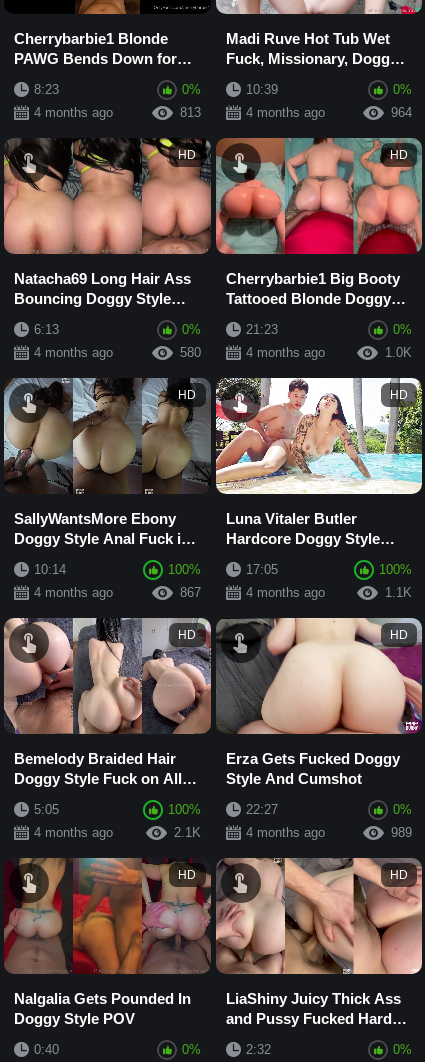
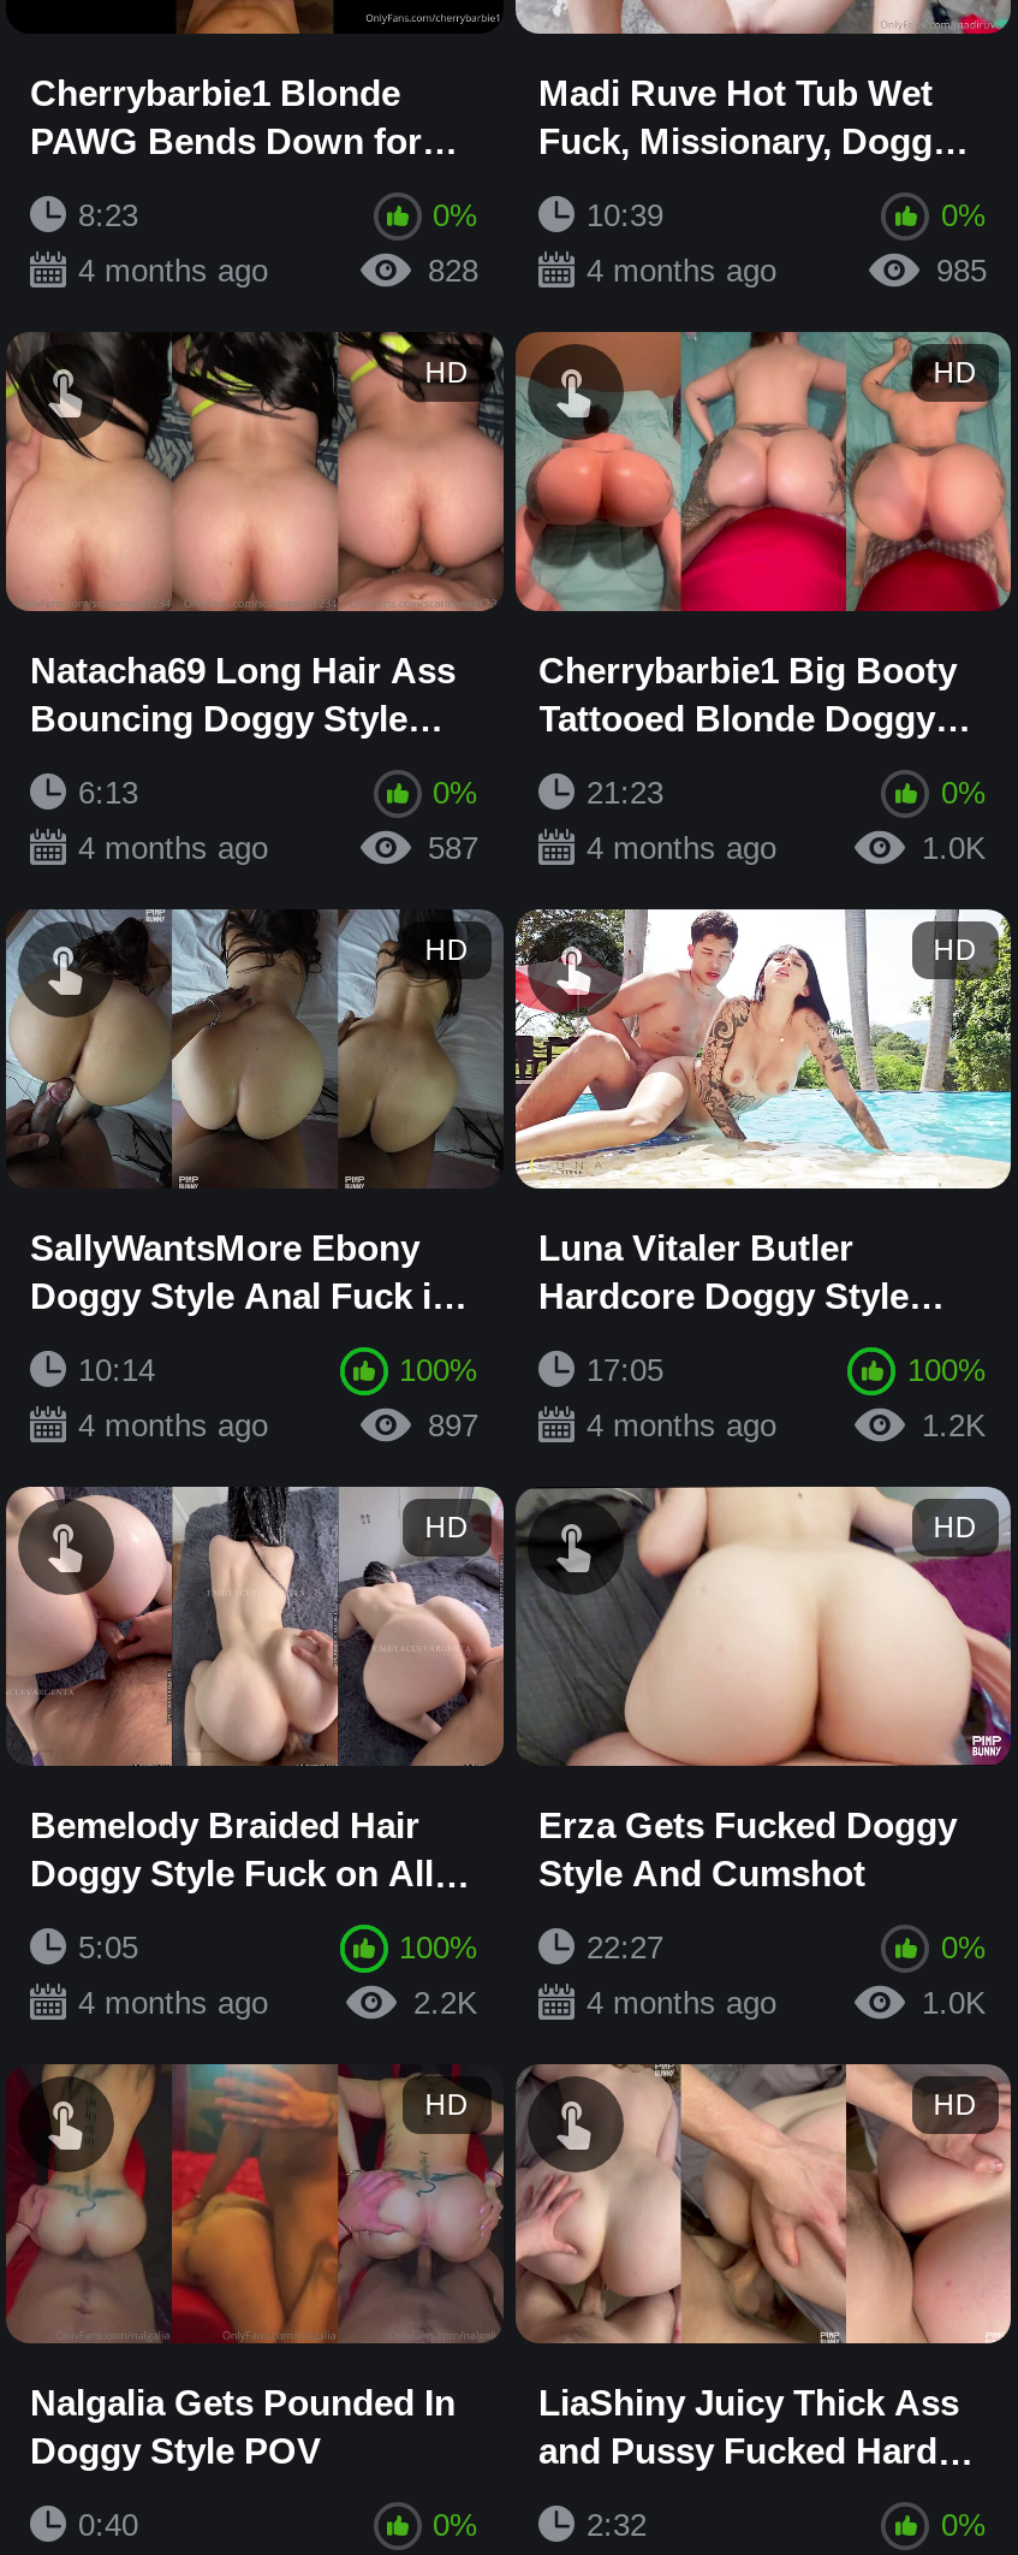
[179,105,200,120] 813 -> [428,252,478,288] 828
[391,105,412,120] 964 -> [936,252,987,288] 985
[179,345,200,360] 580 -> [428,830,478,866] 587
[179,585,200,600] 867 -> [428,1408,478,1444] 897
[385,585,412,600] 1.1K -> [922,1408,987,1444] 1.2K
[173,825,200,840] 2.1K -> [413,1986,478,2022] 2.2K
[391,825,412,840] 989 -> [922,1986,987,2022] 1.0K

